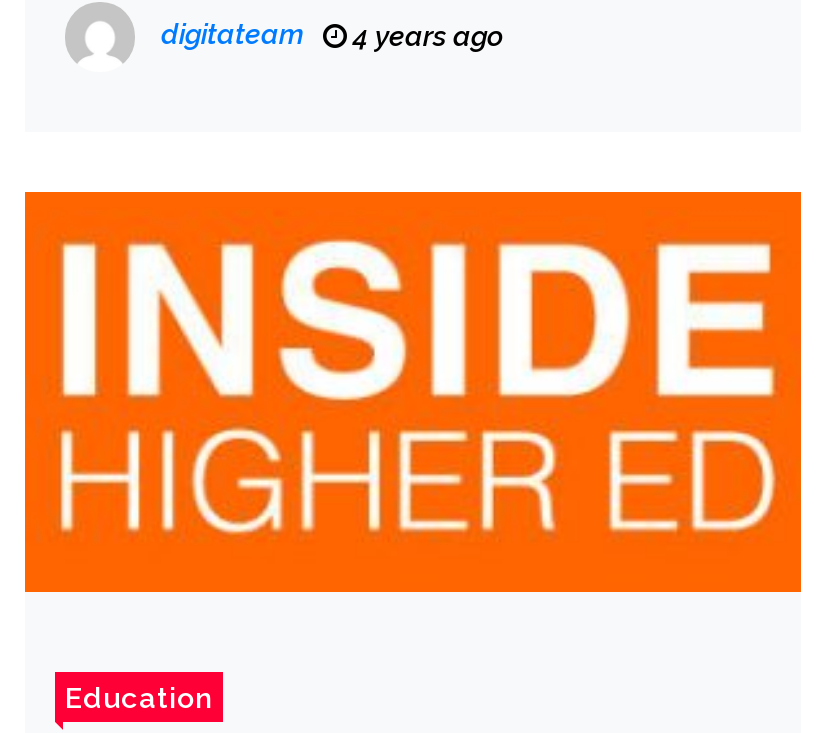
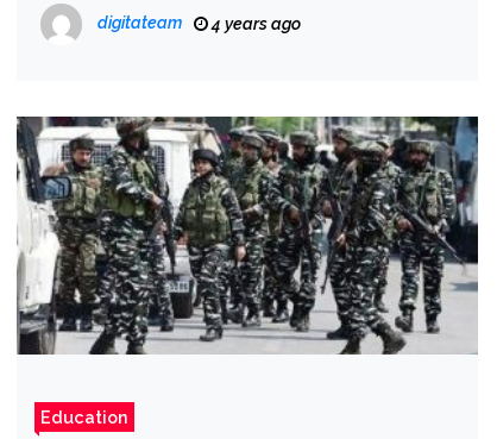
[23,190,803,594] [image] -> [15,115,479,356] [image]

